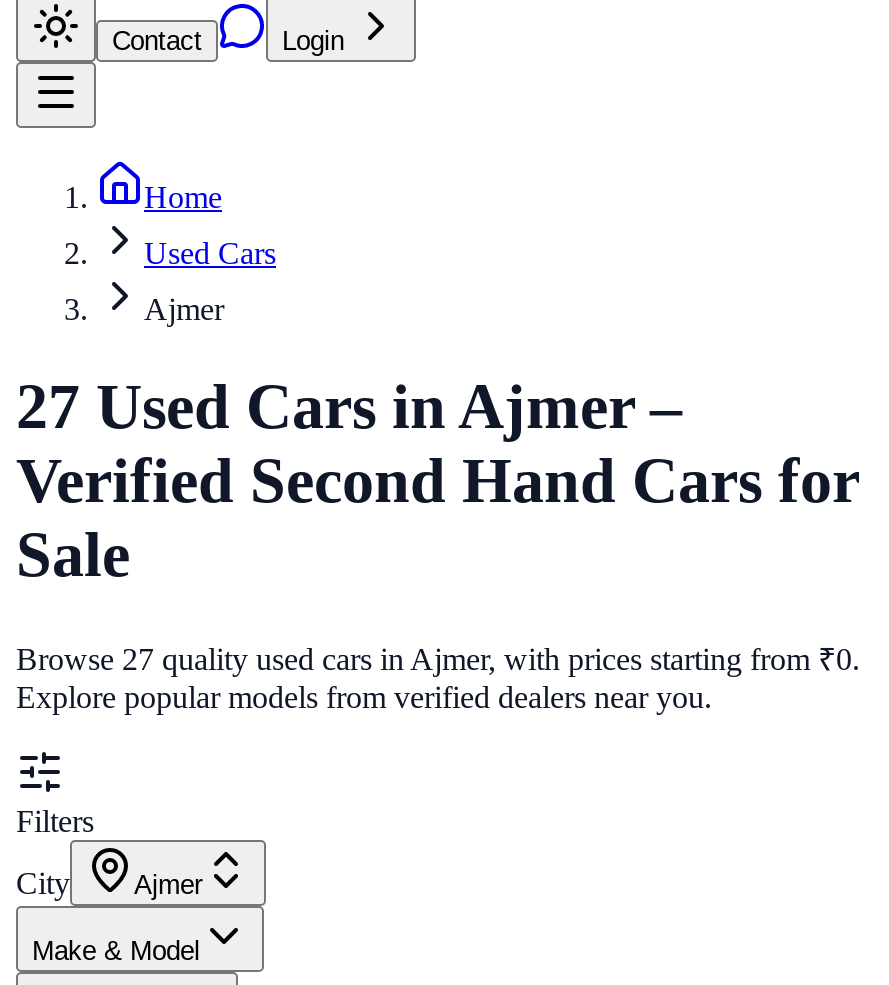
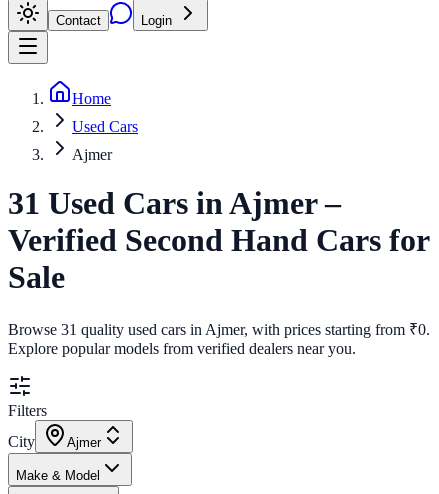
[16,371,682,443] 27 Used Cars in Ajmer – -> [8,185,341,221] 31 Used Cars in Ajmer –
[16,642,860,676] Browse 27 quality used cars in Ajmer, with prices starting from ₹0. -> [8,321,430,338] Browse 31 quality used cars in Ajmer, with prices starting from ₹0.

